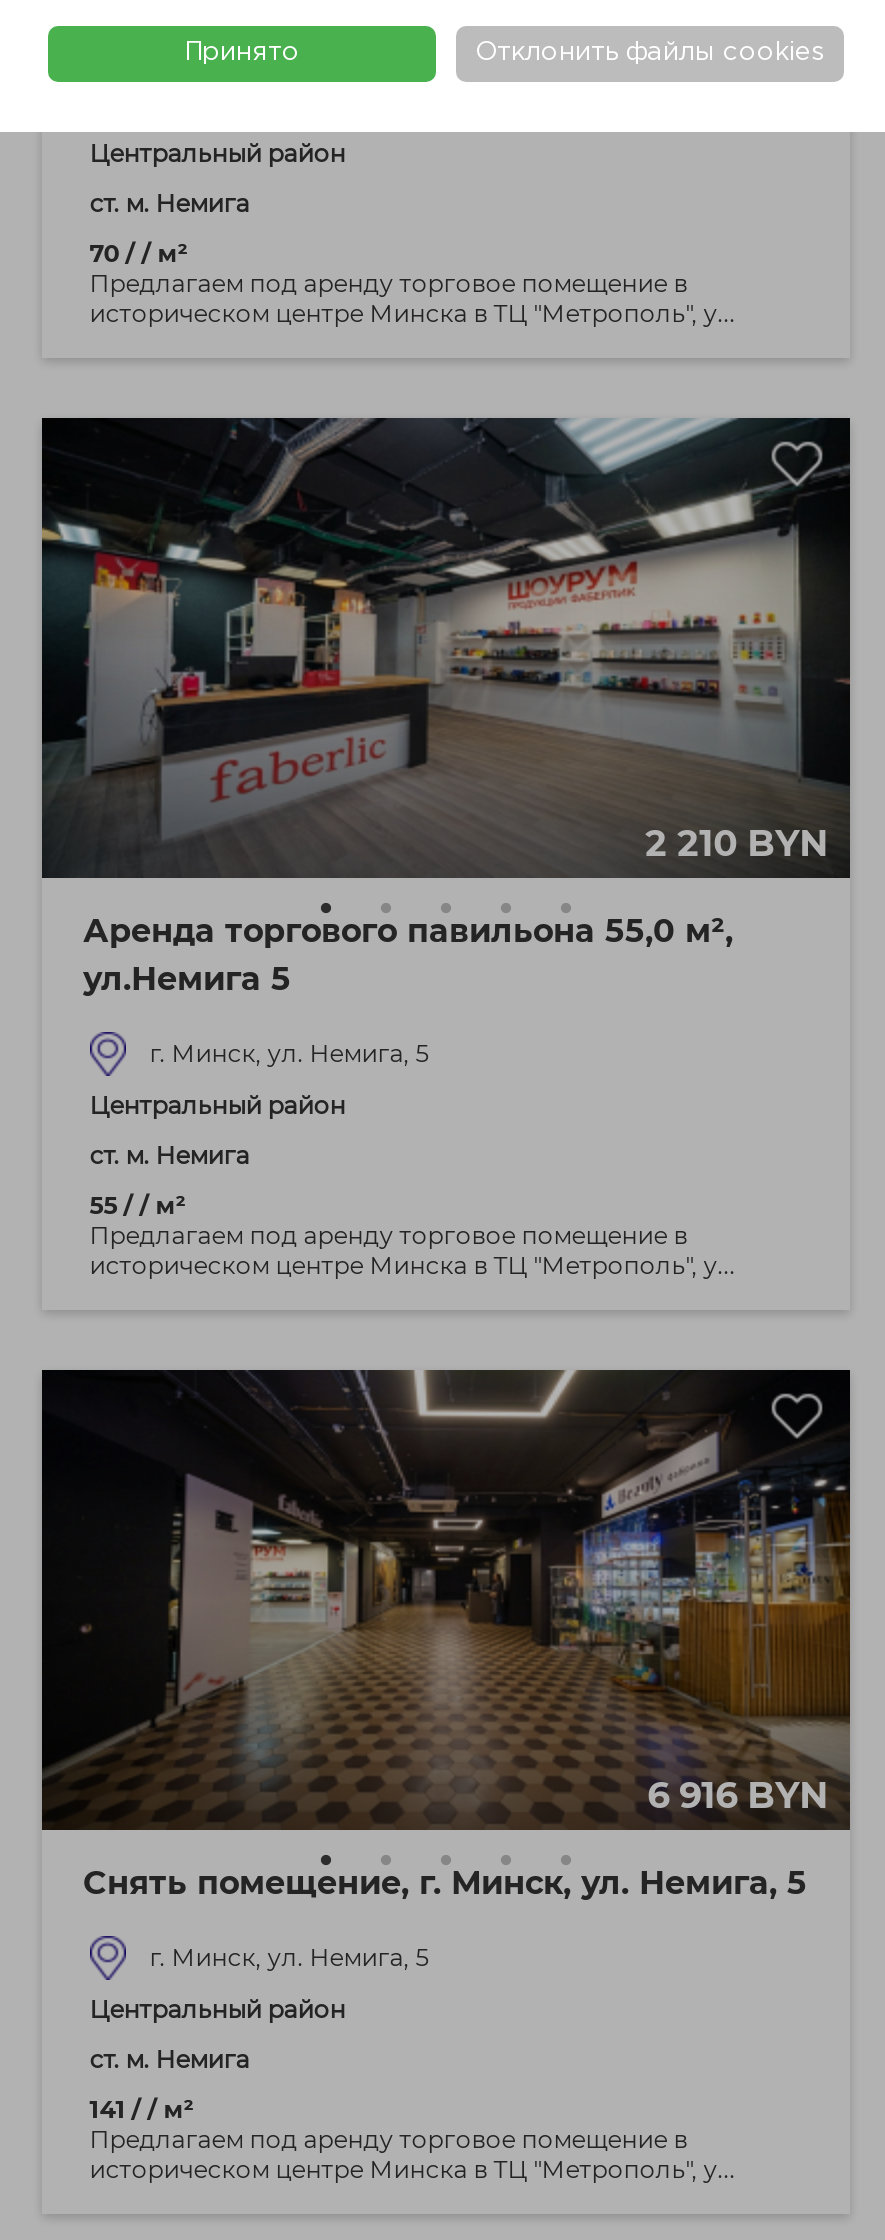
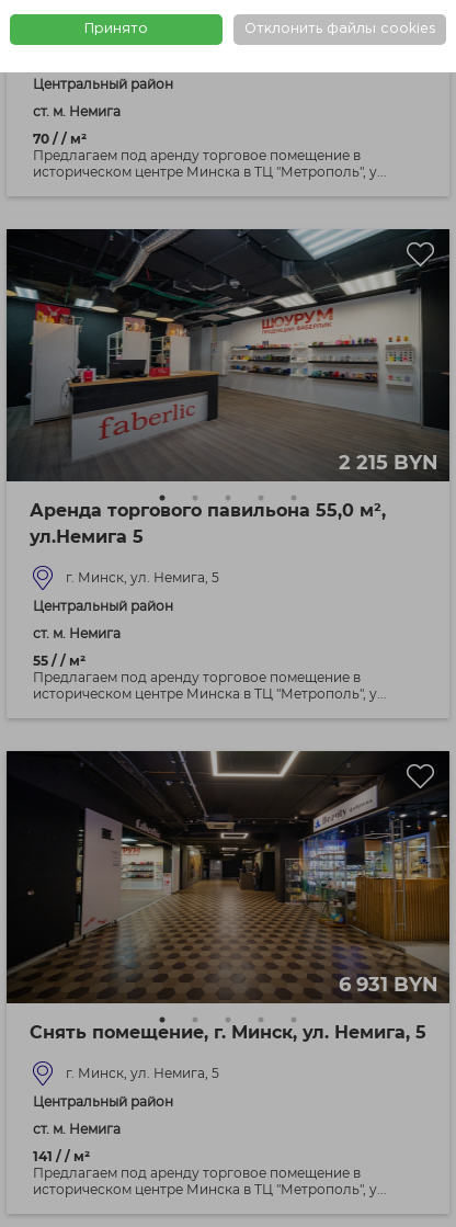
[645,822,829,866] 2 210 BYN -> [338,451,438,475] 2 215 BYN
[647,1774,829,1818] 6 916 BYN -> [338,973,438,997] 6 931 BYN

